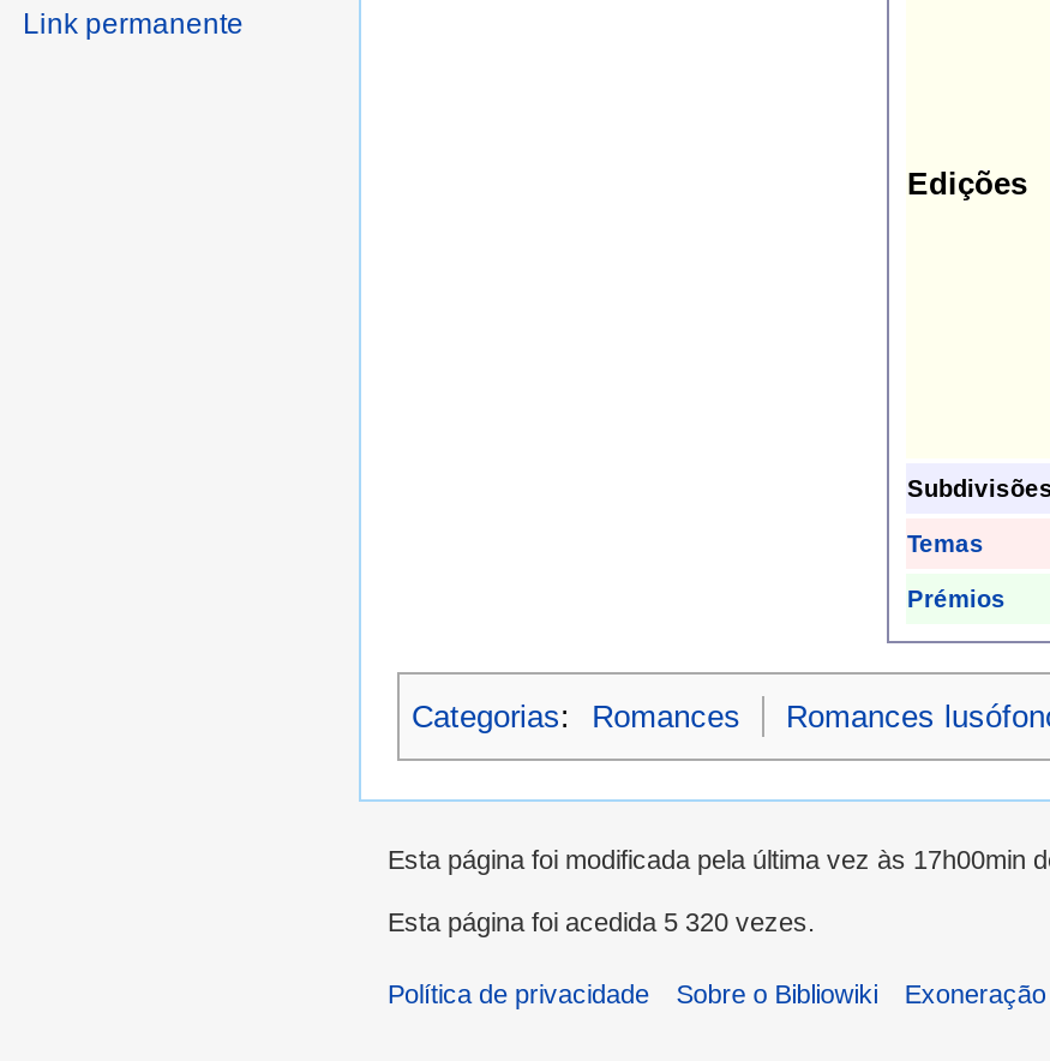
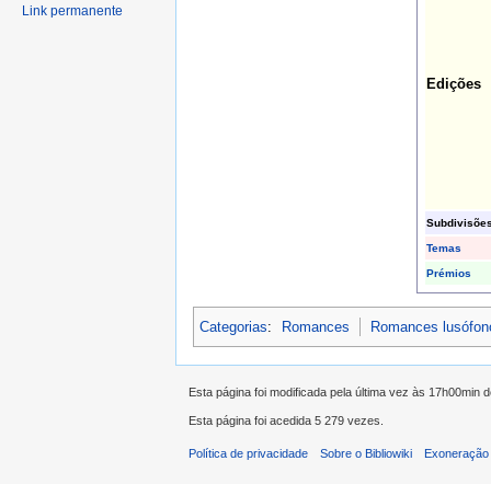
[388,907,815,936] Esta página foi acedida 5 320 vezes. -> [189,414,384,427] Esta página foi acedida 5 279 vezes.

